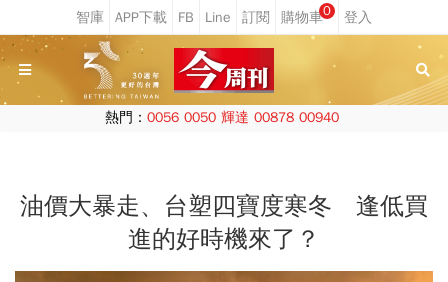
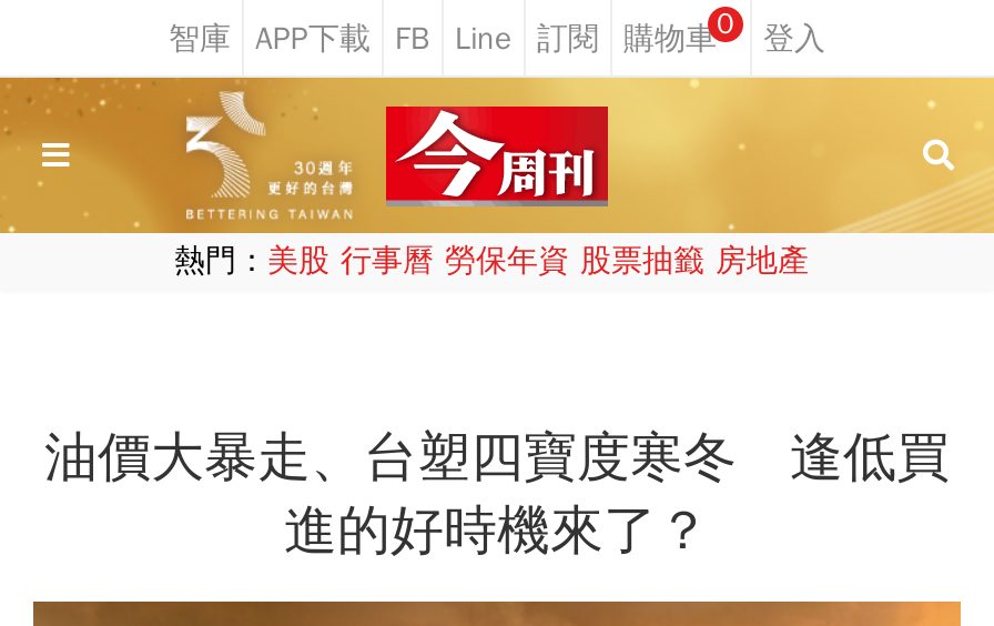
[104,109,338,126] 熱門：0056 0050 輝達 00878 00940 -> [174,242,809,280] 熱門：美股 行事曆 勞保年資 股票抽籤 房地產

